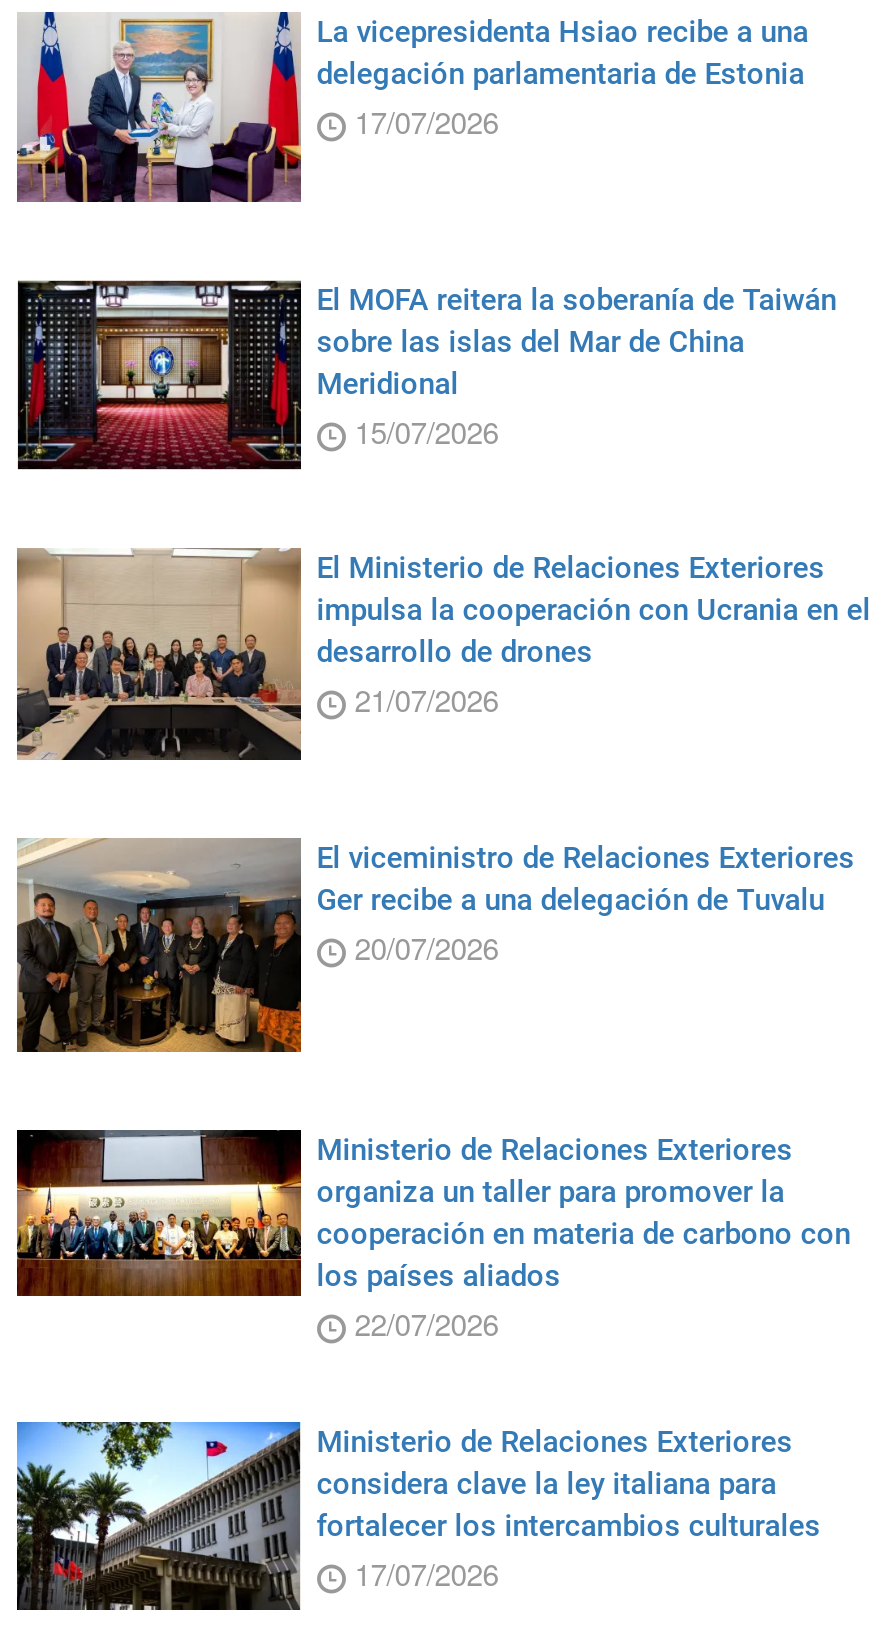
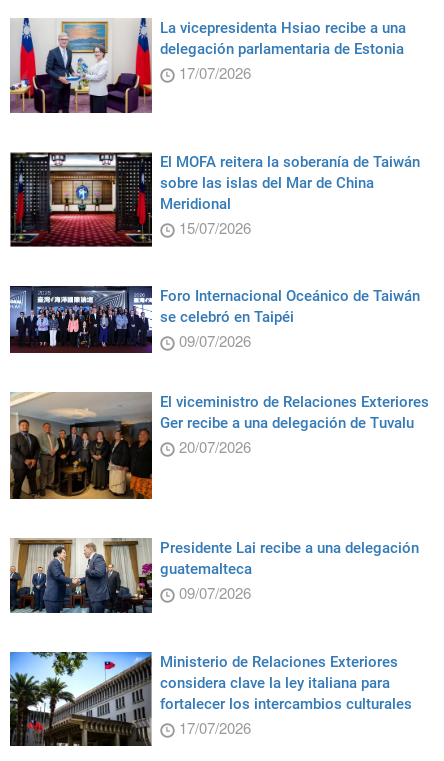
[15,548,871,760] [image] | El Ministerio de Relaciones Exteriores | impulsa la cooperación con Ucrania en el | desarrollo de drones | 21/07/2026 -> [9,285,420,353] [image] | Foro Internacional Oceánico de Taiwán | se celebró en Taipéi | 09/07/2026
[15,1128,851,1344] [image] | Ministerio de Relaciones Exteriores | organiza un taller para promover la | cooperación en materia de carbono con | los países aliados | 22/07/2026 -> [9,537,419,614] [image] | Presidente Lai recibe a una delegación | guatemalteca | 09/07/2026

